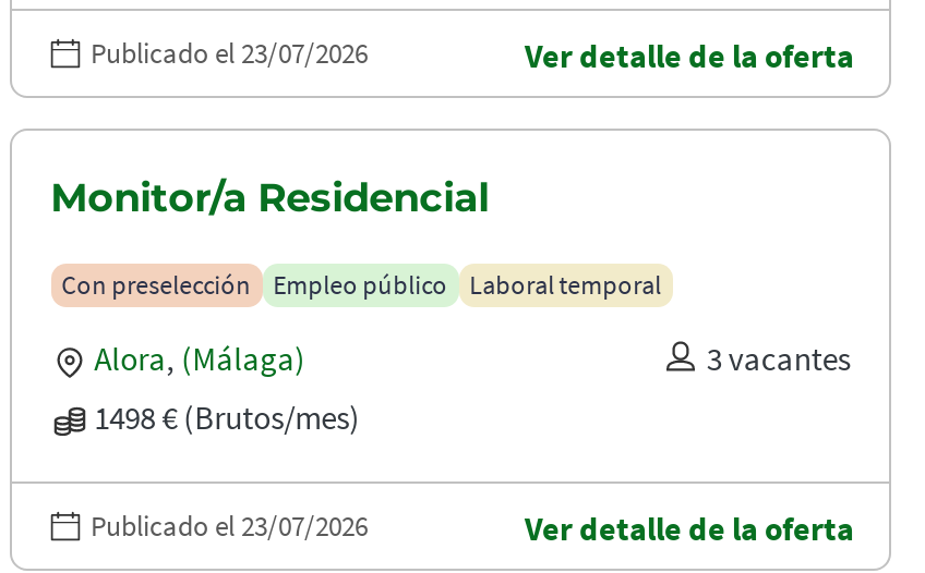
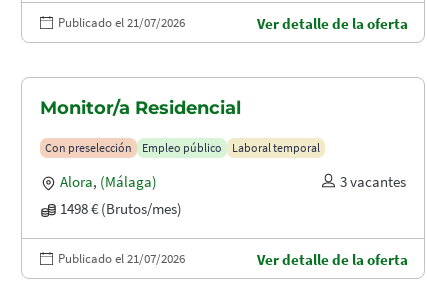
[91,35,368,72] Publicado el 23/07/2026 -> [58,14,185,31] Publicado el 21/07/2026
[91,507,368,544] Publicado el 23/07/2026 -> [58,250,185,267] Publicado el 21/07/2026

